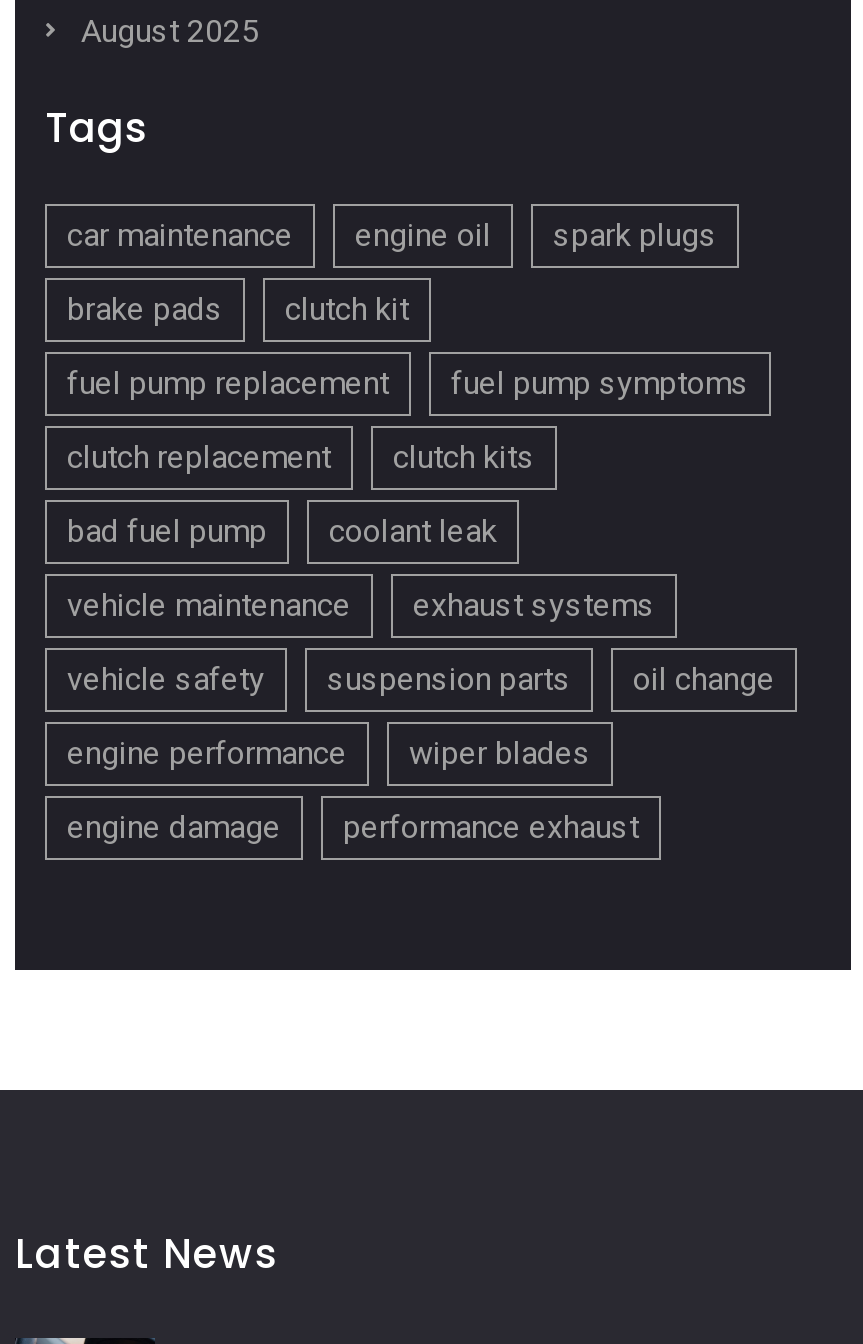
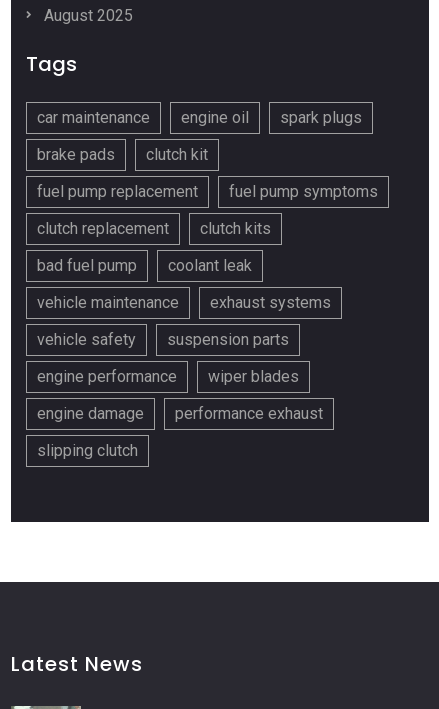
[633,660,775,698] oil change -> none
none -> [37,441,138,460] slipping clutch

